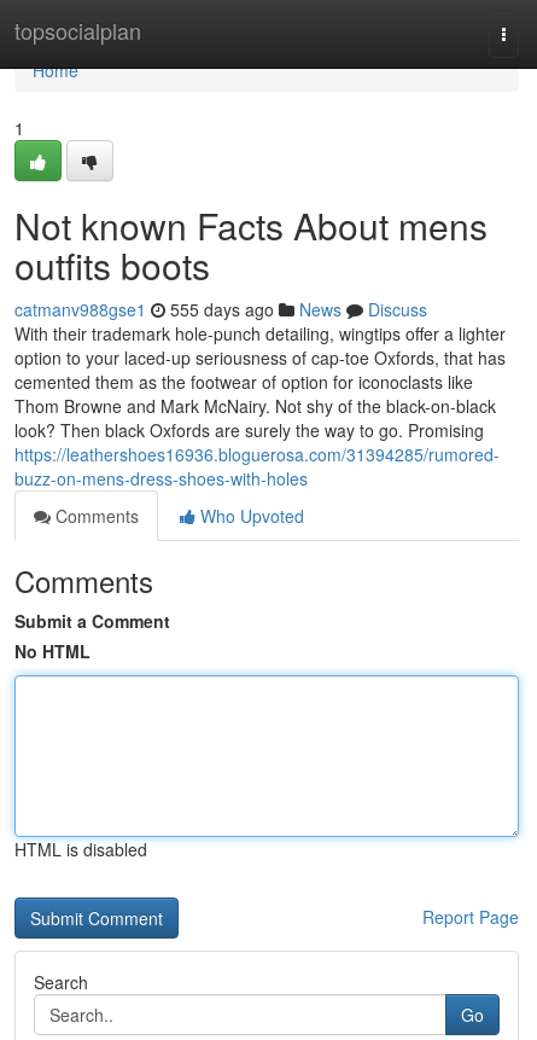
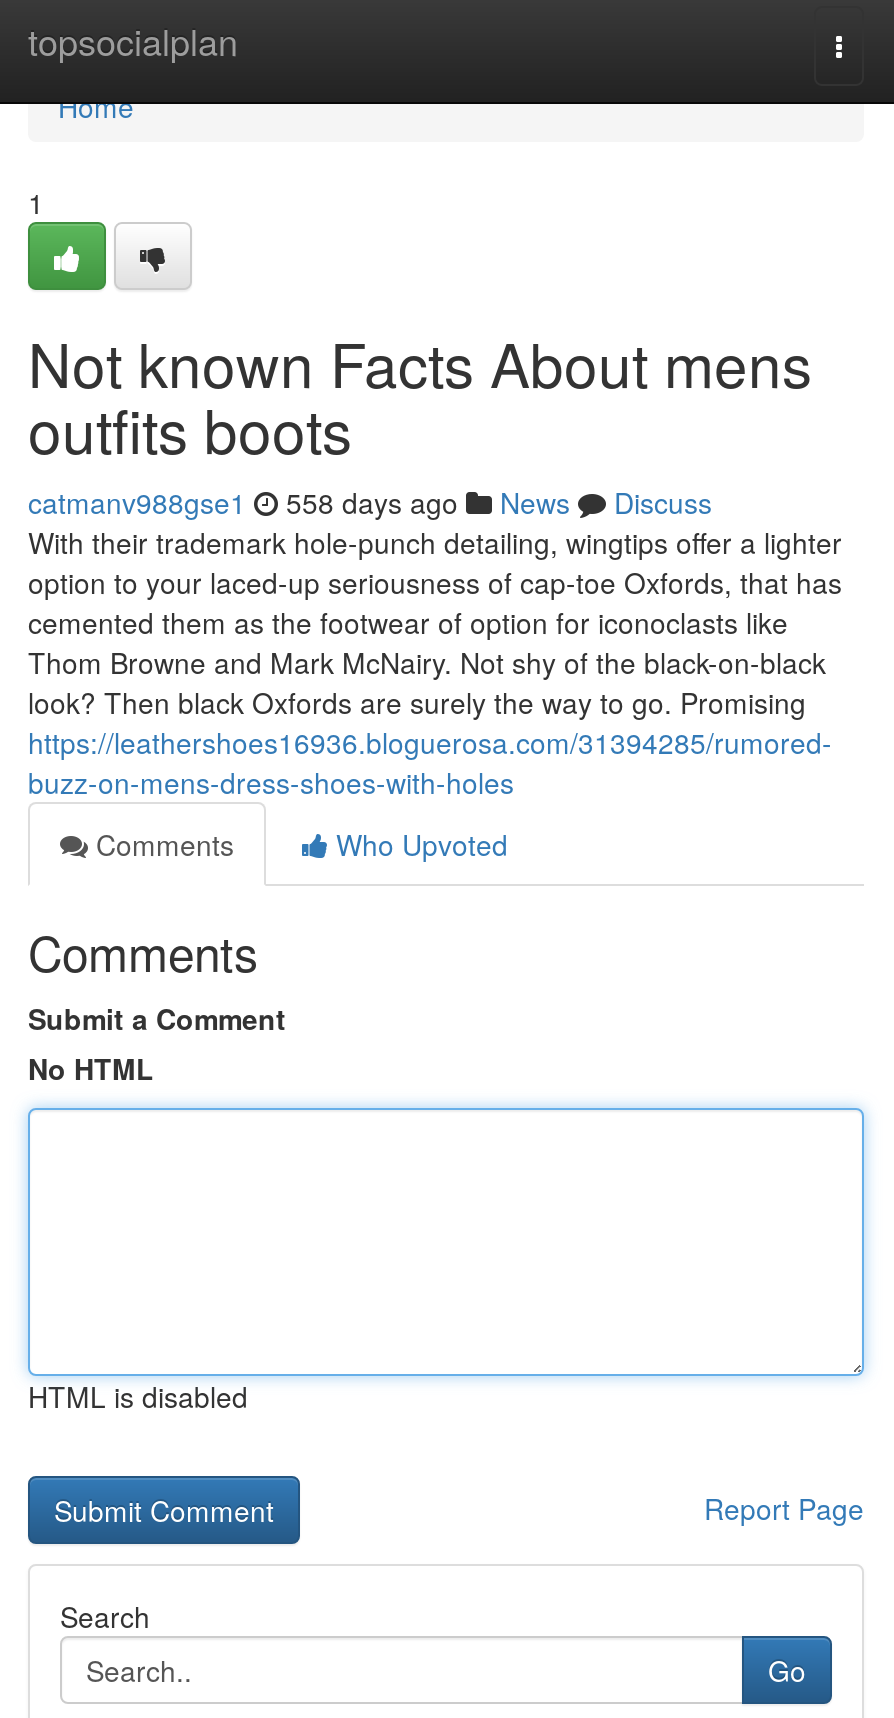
[14,297,427,321] catmanv988gse1 555 days ago News Discuss -> [28,482,712,522] catmanv988gse1 558 days ago News Discuss

